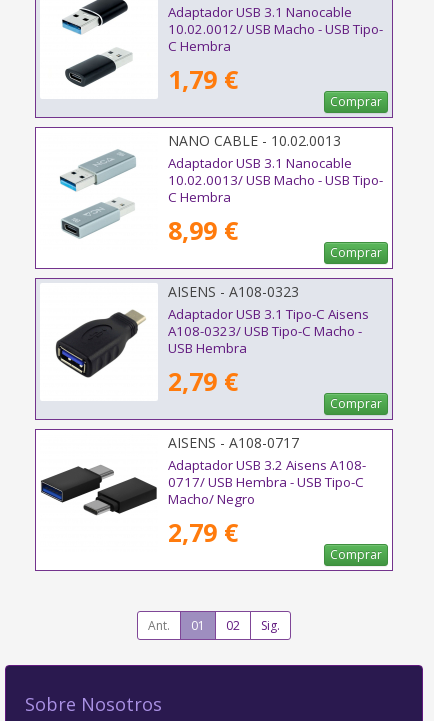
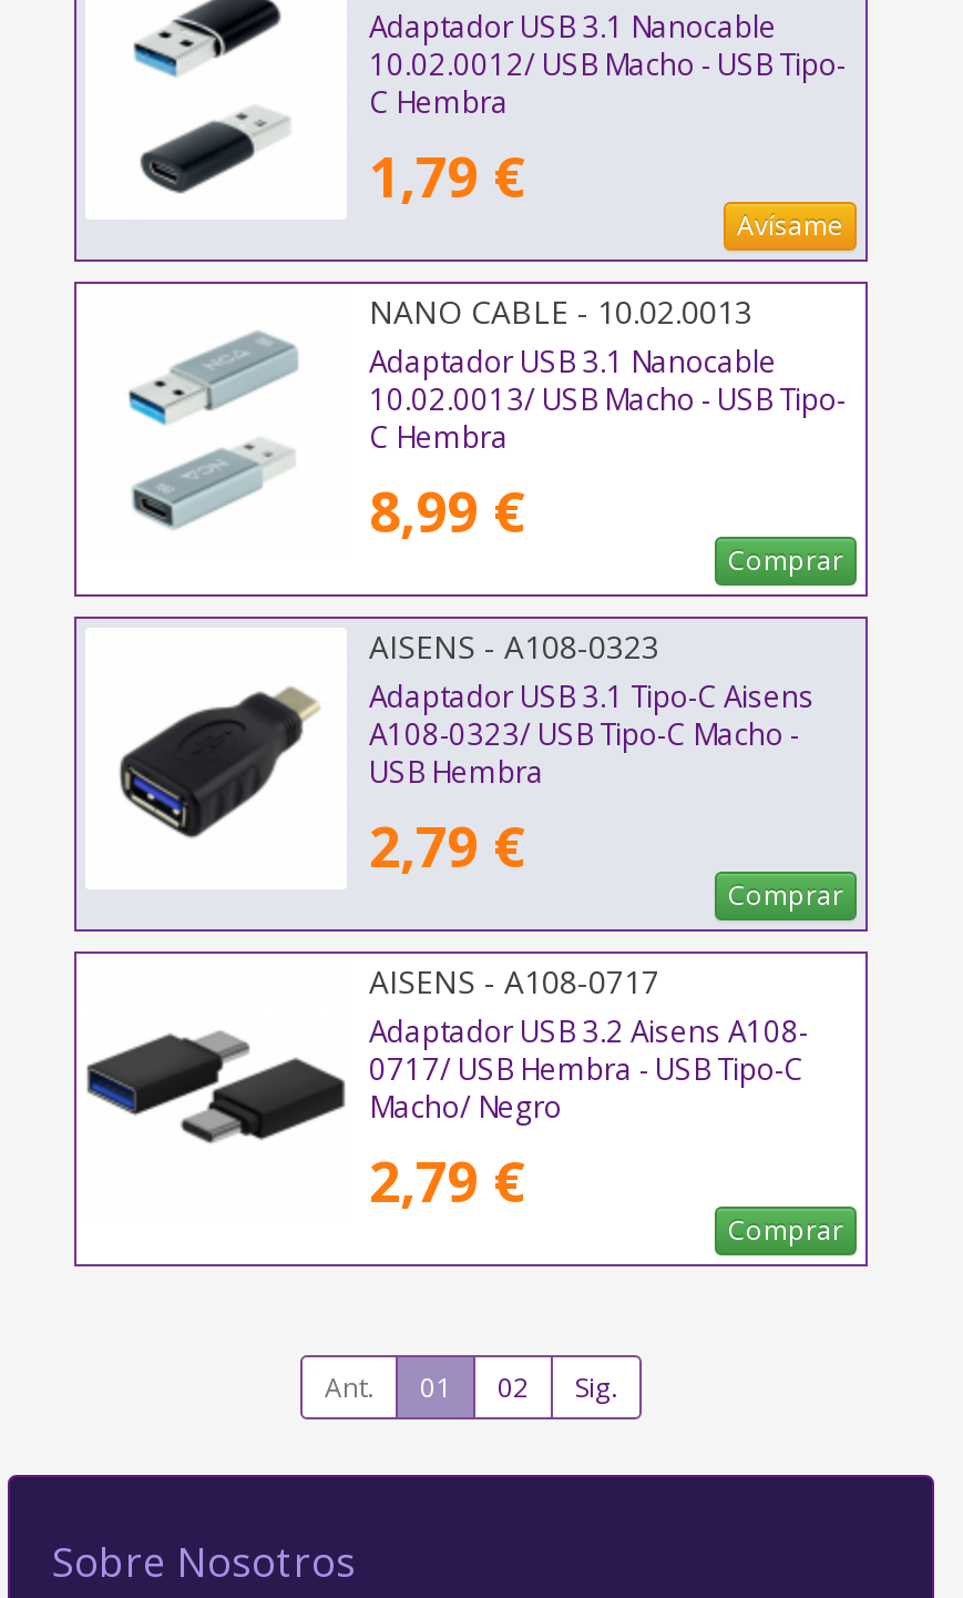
[330,93,382,110] Comprar -> [737,206,843,243] Avísame

